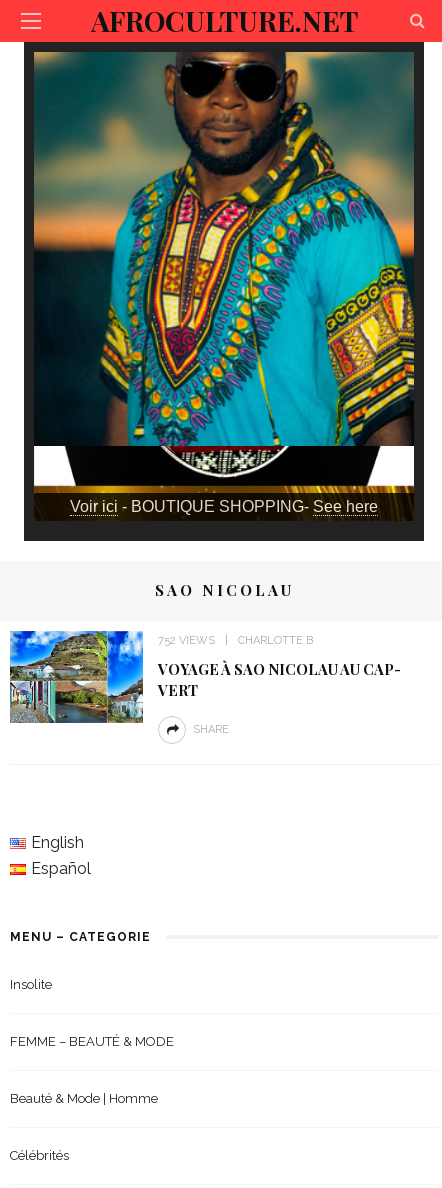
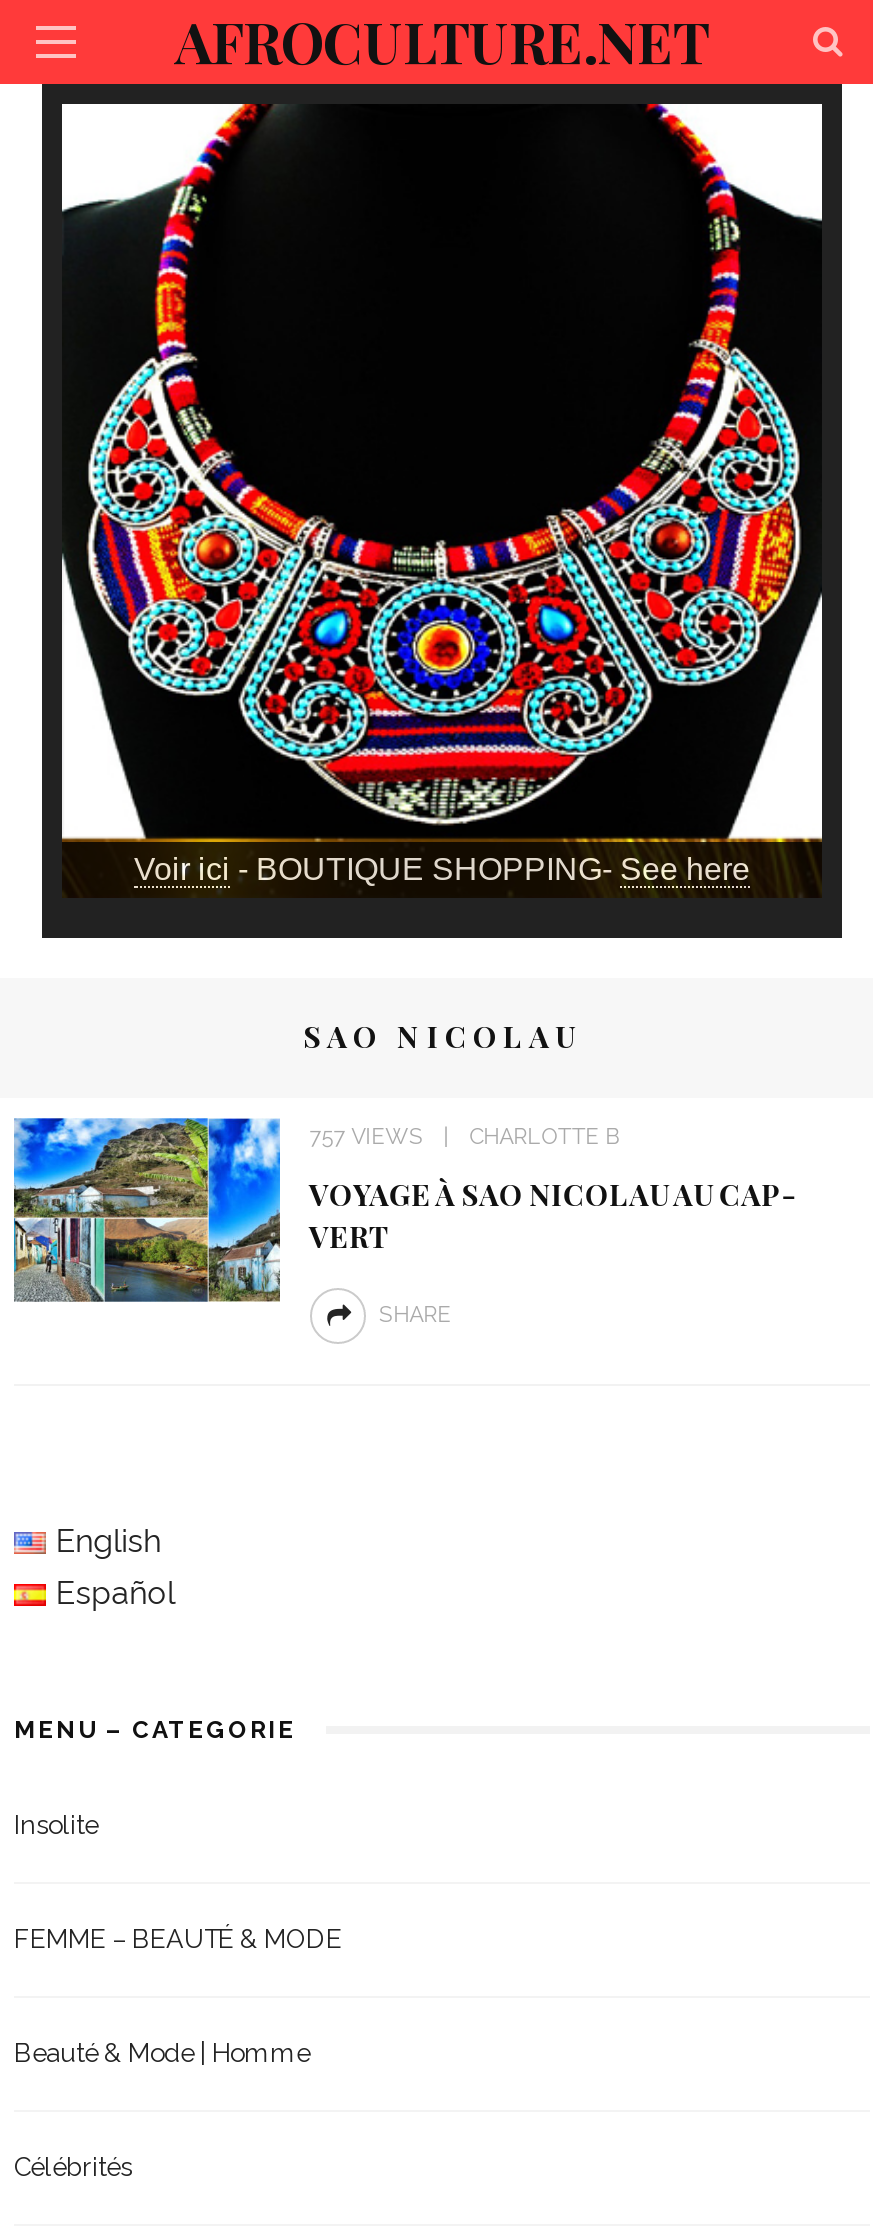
[33,51,415,493] [image] -> [60,102,824,842] [image]
[158,634,313,647] 752 VIEWS CHARLOTTE B -> [309,1124,619,1150] 757 VIEWS CHARLOTTE B

